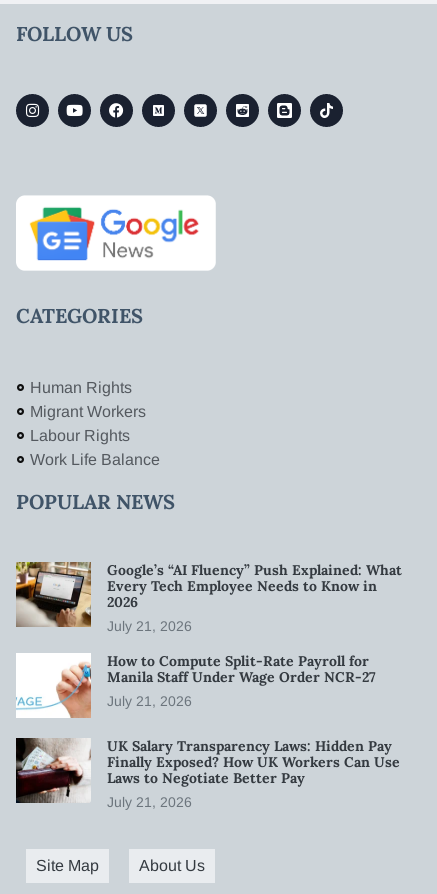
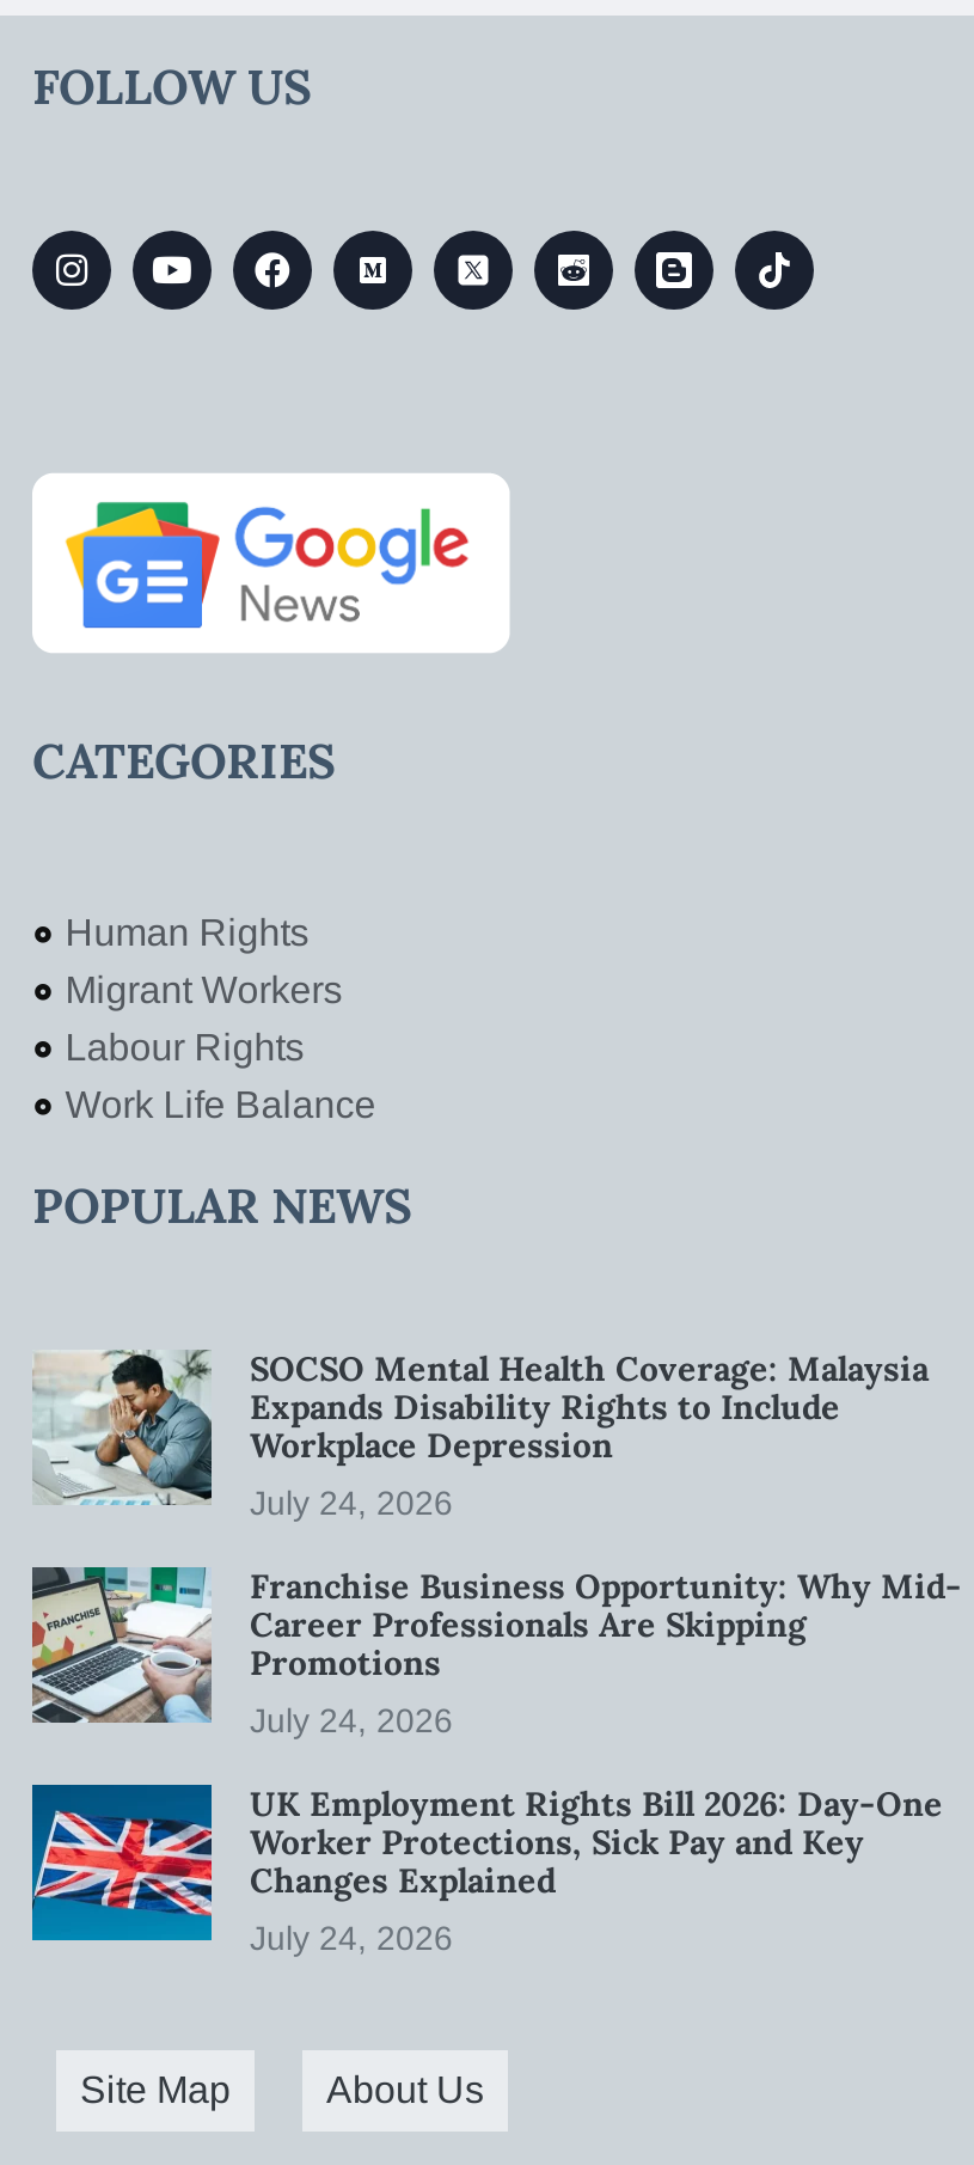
[15,561,402,634] [image] | Google’s “AI Fluency” Push Explained: What | Every Tech Employee Needs to Know in | 2026 | July 21, 2026 -> [32,1349,929,1523] [image] | SOCSO Mental Health Coverage: Malaysia | Expands Disability Rights to Include | Workplace Depression | July 24, 2026
[16,652,376,718] [image] | How to Compute Split-Rate Payroll for | Manila Staff Under Wage Order NCR-27 | July 21, 2026 -> [30,1565,962,1741] [image] | Franchise Business Opportunity: Why Mid- | Career Professionals Are Skipping | Promotions | July 24, 2026
[15,737,400,810] [image] | UK Salary Transparency Laws: Hidden Pay | Finally Exposed? How UK Workers Can Use | Laws to Negotiate Better Pay | July 21, 2026 -> [30,1782,943,1958] [image] | UK Employment Rights Bill 2026: Day-One | Worker Protections, Sick Pay and Key | Changes Explained | July 24, 2026

